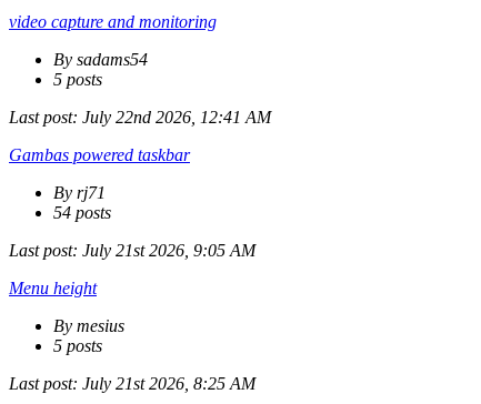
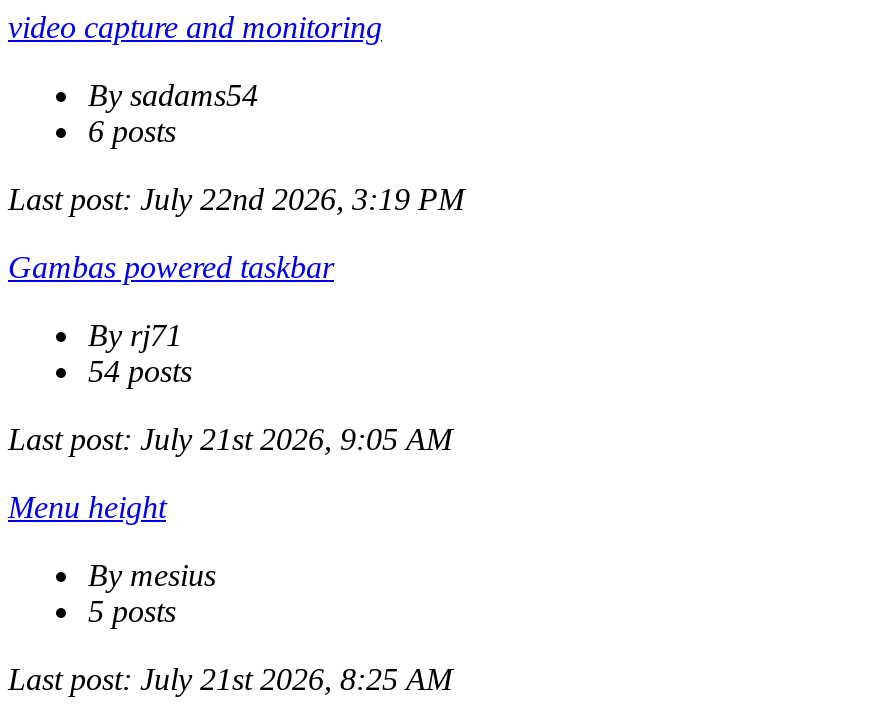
[53,69,102,88] 5 posts -> [88,114,176,148] 6 posts
[9,107,271,126] Last post: July 22nd 2026, 12:41 AM -> [8,182,464,216] Last post: July 22nd 2026, 3:19 PM

